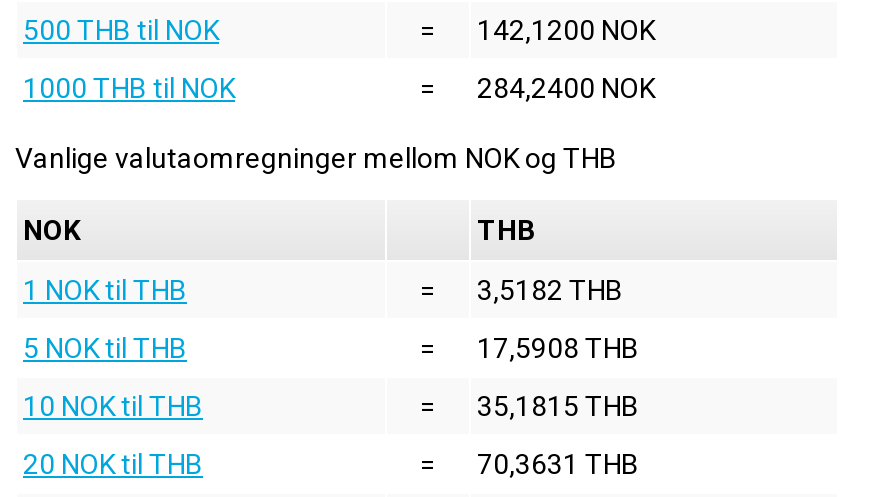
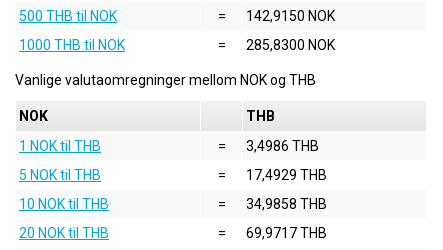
[477,14,655,46] 142,1200 NOK -> [246,8,335,24] 142,9150 NOK
[477,72,655,104] 284,2400 NOK -> [246,37,335,53] 285,8300 NOK
[477,274,623,306] 3,5182 THB -> [246,138,319,154] 3,4986 THB
[477,332,639,364] 17,5908 THB -> [246,167,327,183] 17,4929 THB
[477,390,639,422] 35,1815 THB -> [246,196,327,212] 34,9858 THB
[477,448,639,480] 70,3631 THB -> [246,225,327,241] 69,9717 THB

